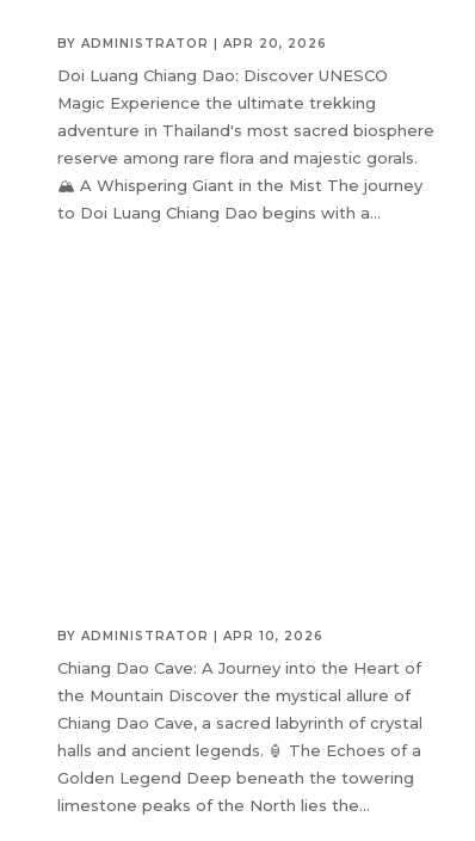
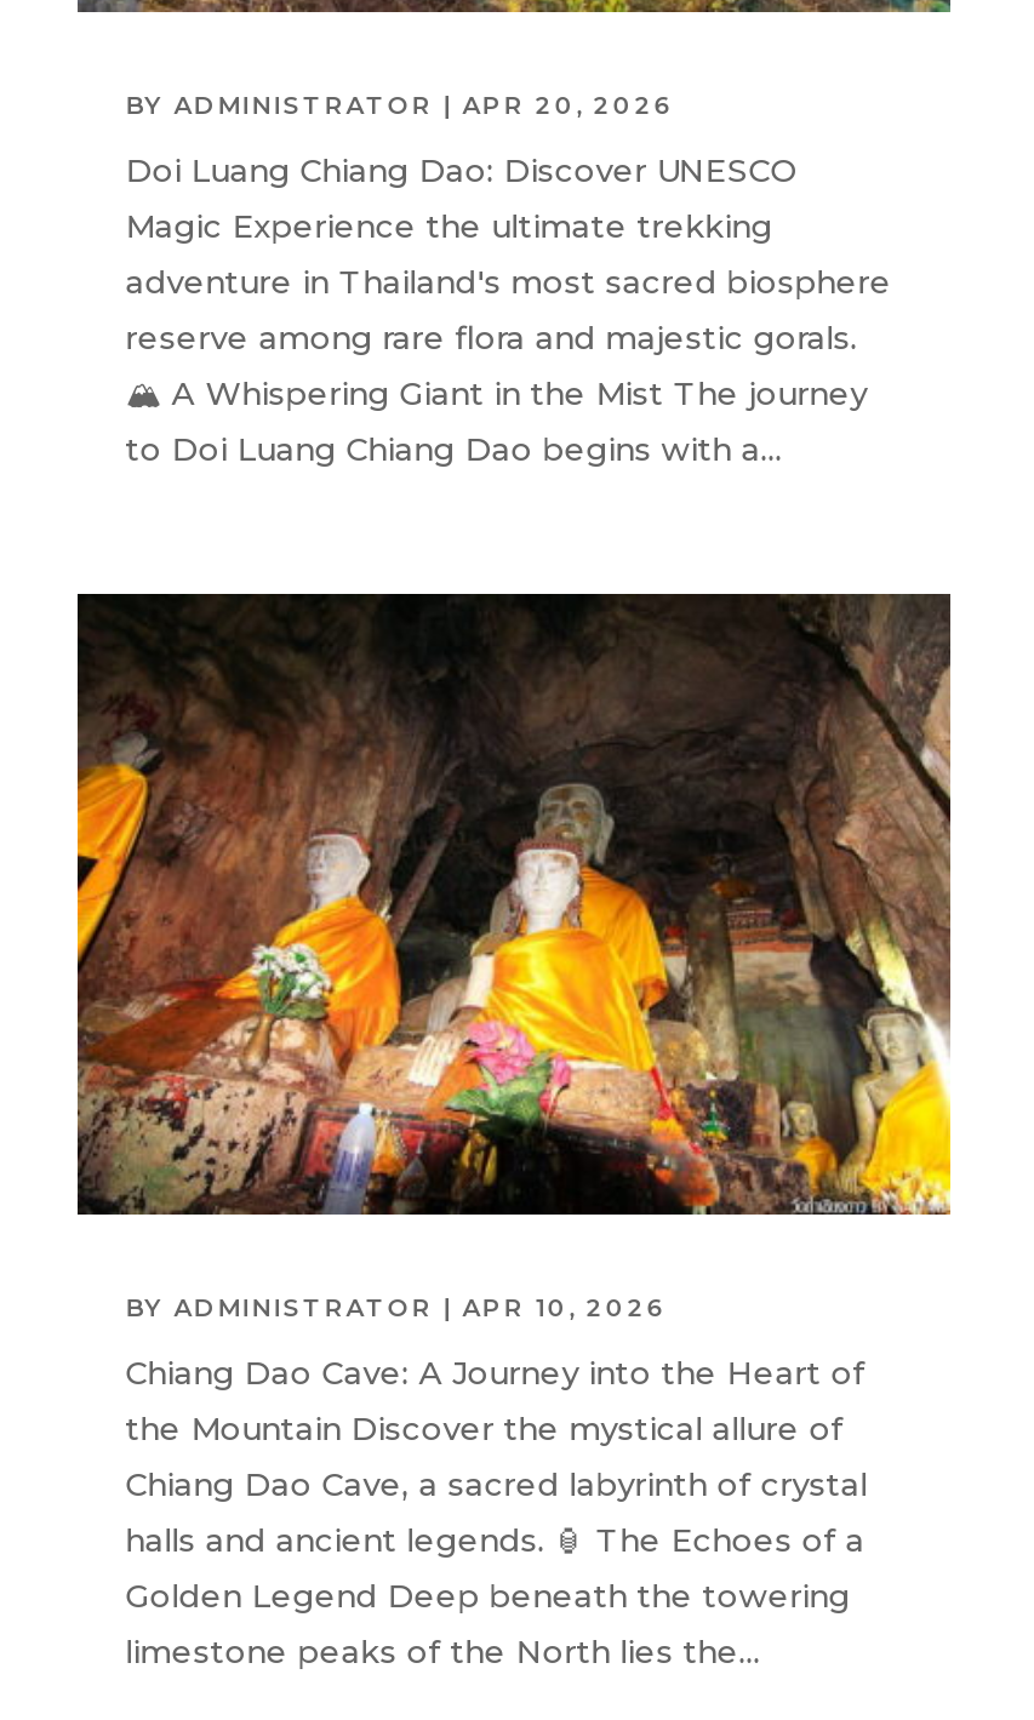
none -> [75,592,953,1217] [image]

